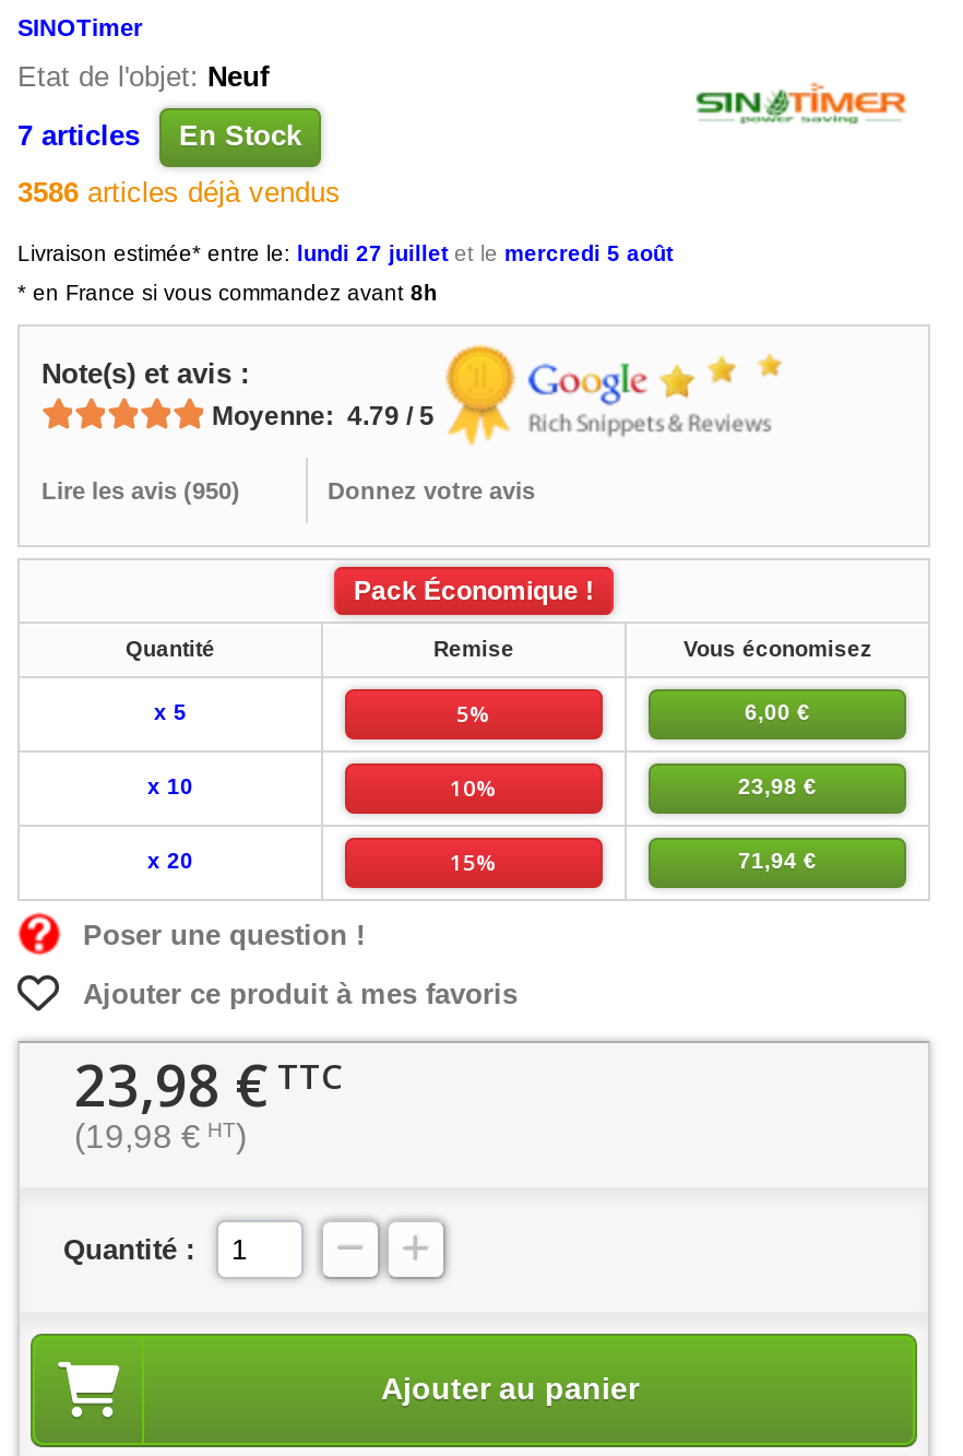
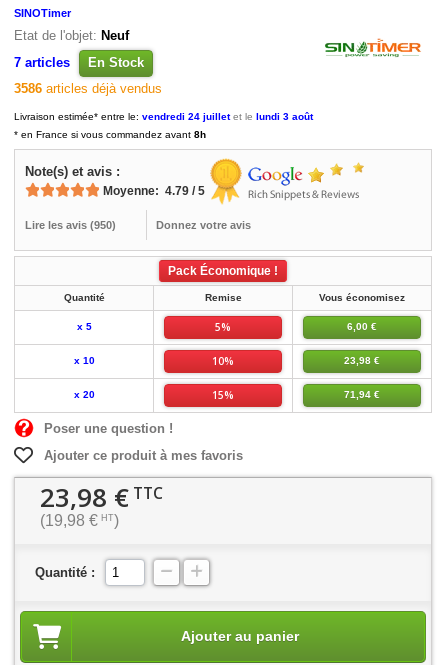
[17,241,673,265] Livraison estimée* entre le: lundi 27 juillet et le mercredi 5 août -> [14,111,313,122] Livraison estimée* entre le: vendredi 24 juillet et le lundi 3 août

